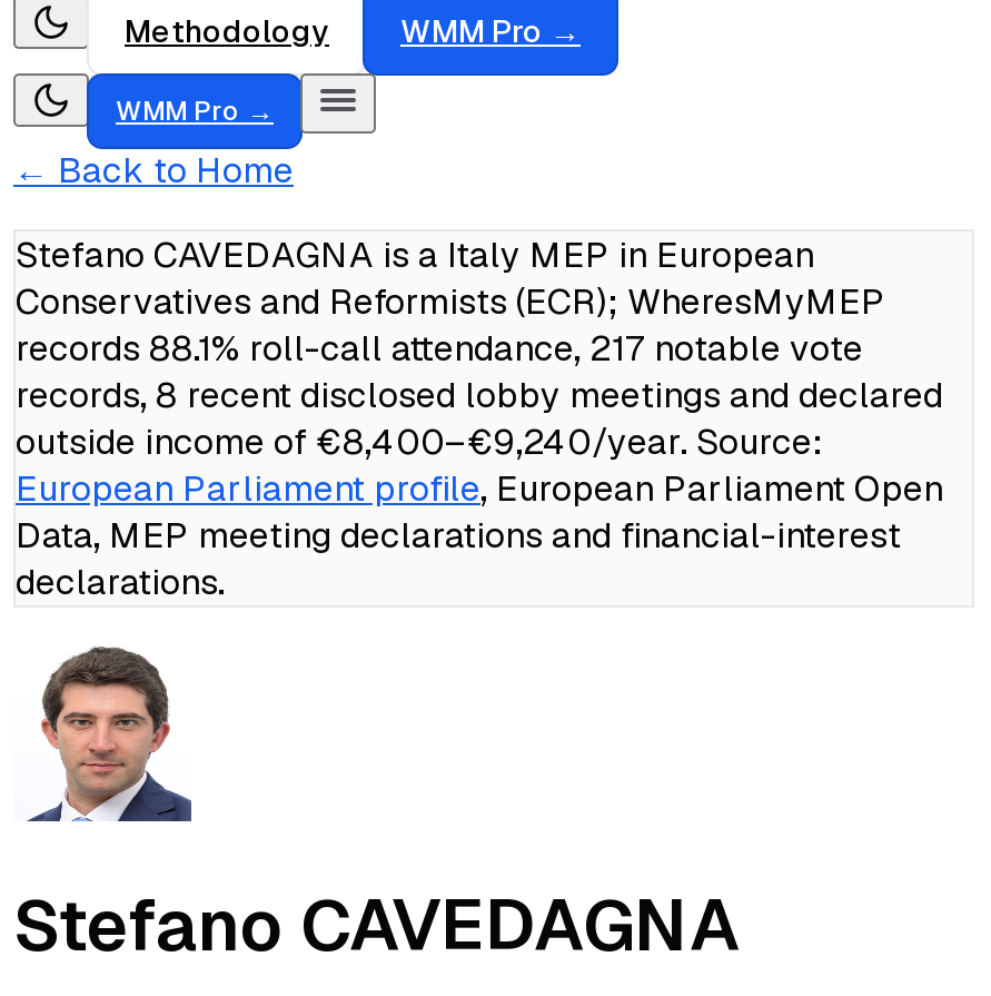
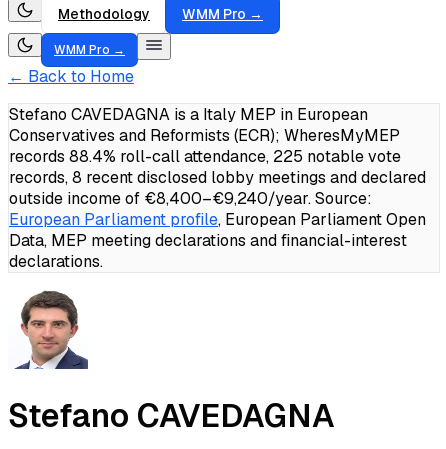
[16,325,863,372] records 88.1% roll-call attendance, 217 notable vote -> [9,146,401,167] records 88.4% roll-call attendance, 225 notable vote

